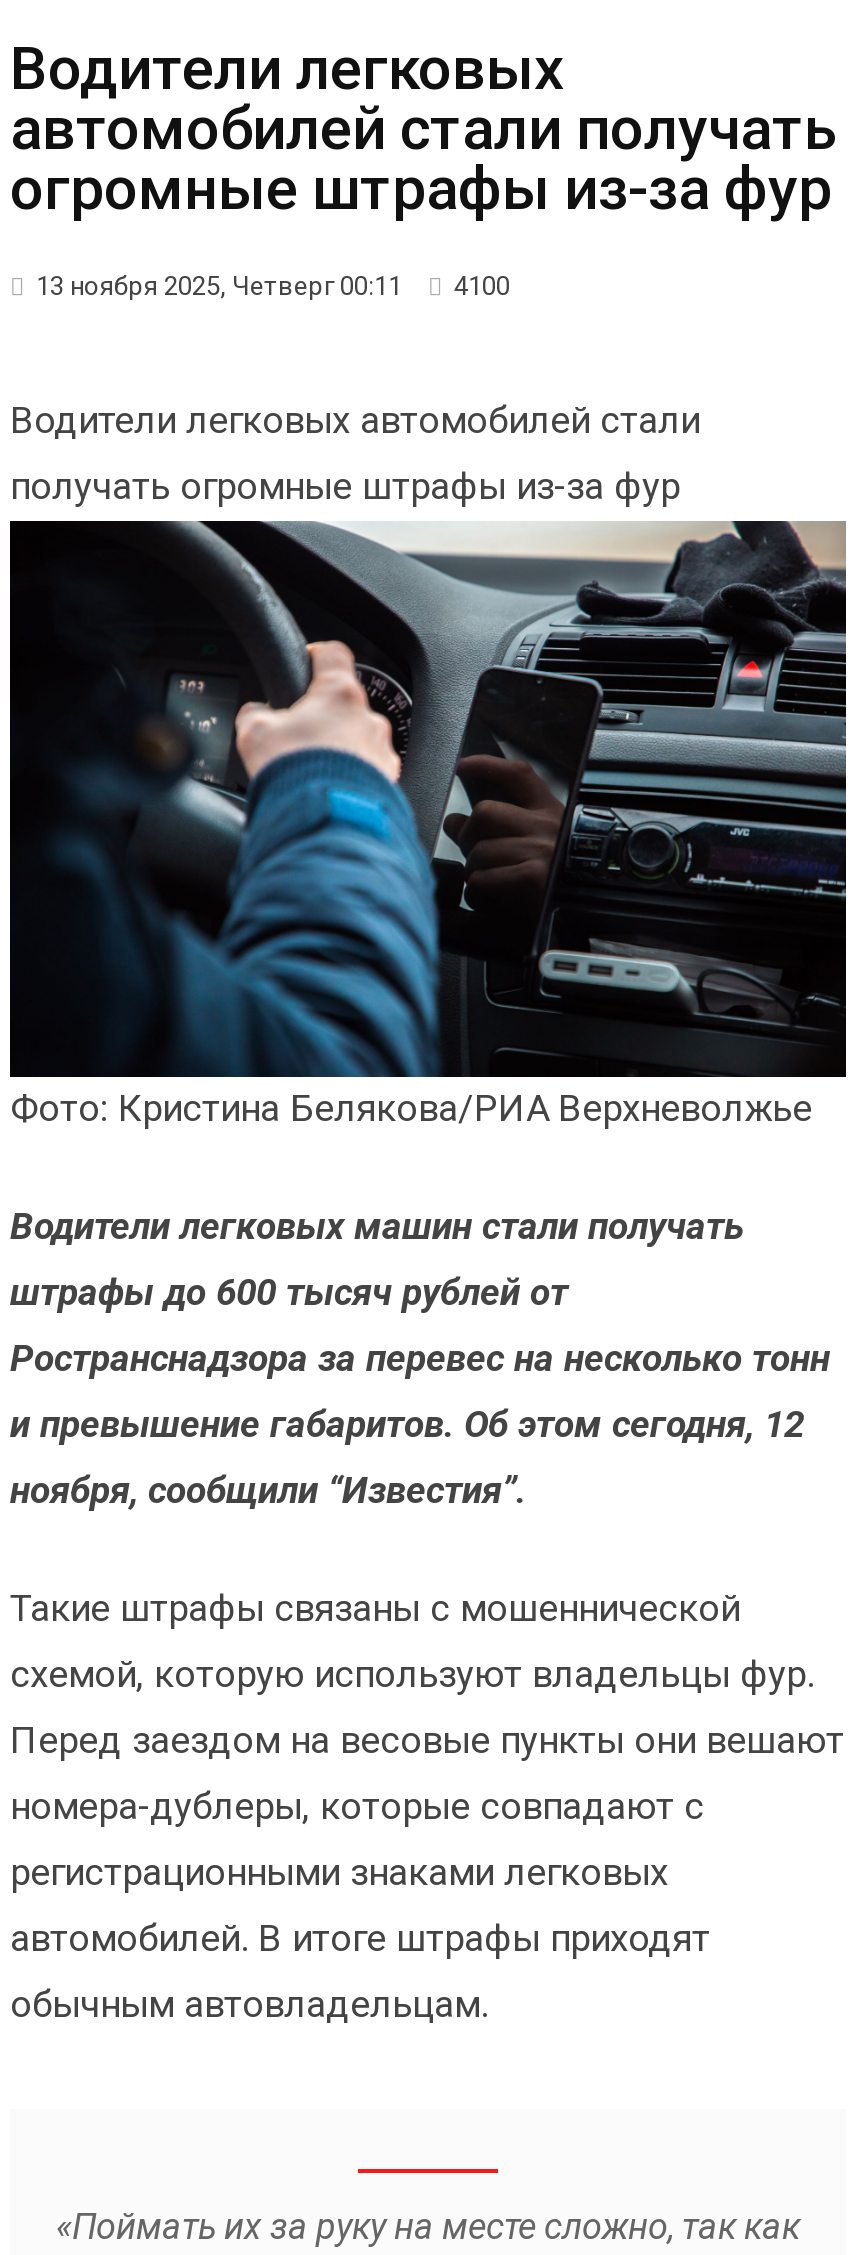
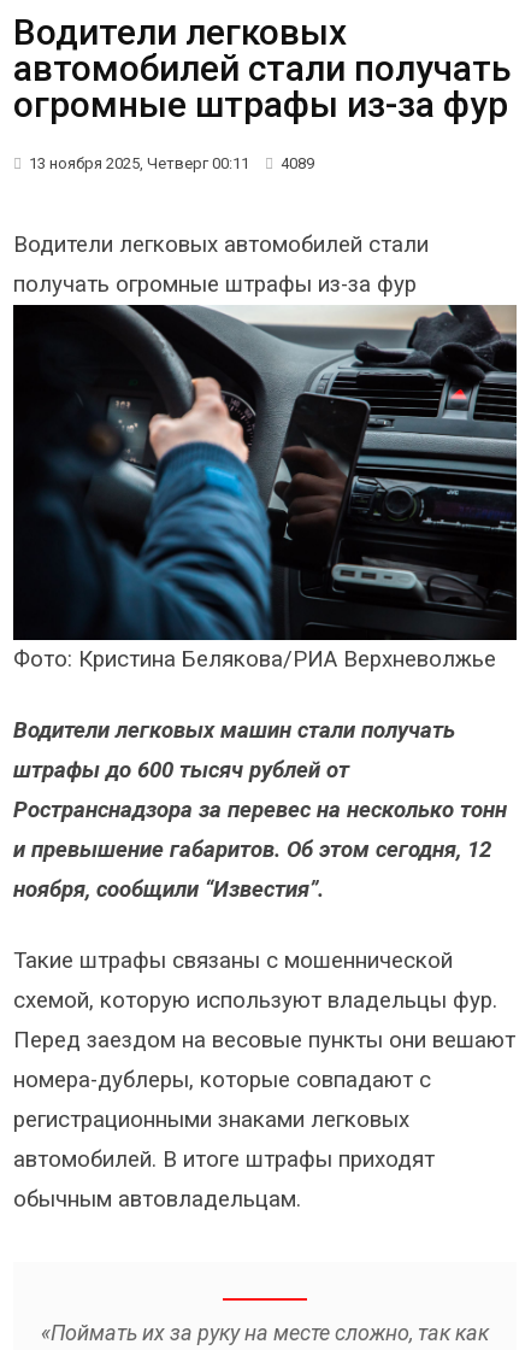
[36,270,510,300] 13 ноября 2025, Четверг 00:11 4100 -> [29,154,314,172] 13 ноября 2025, Четверг 00:11 4089

